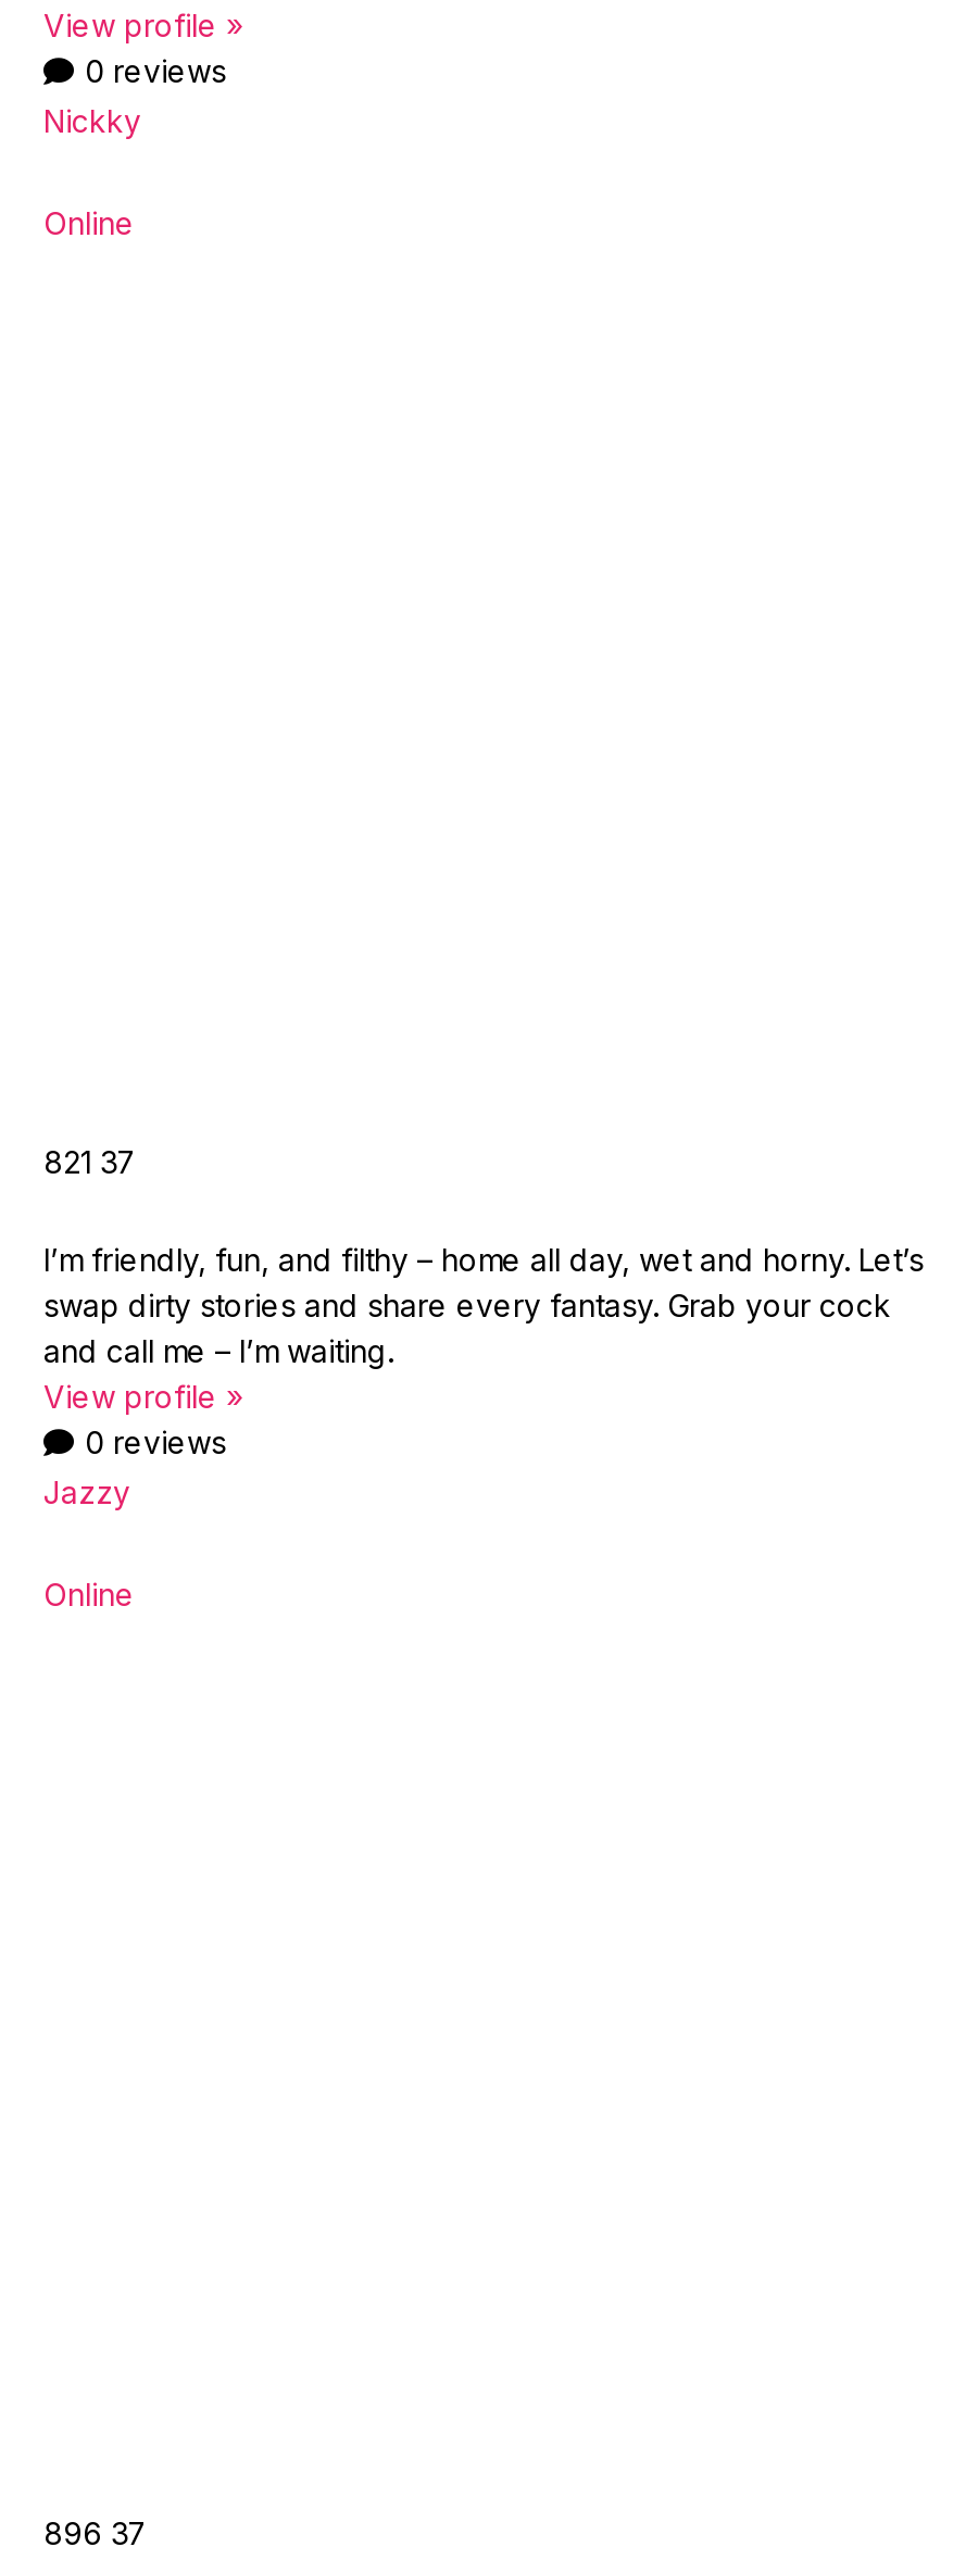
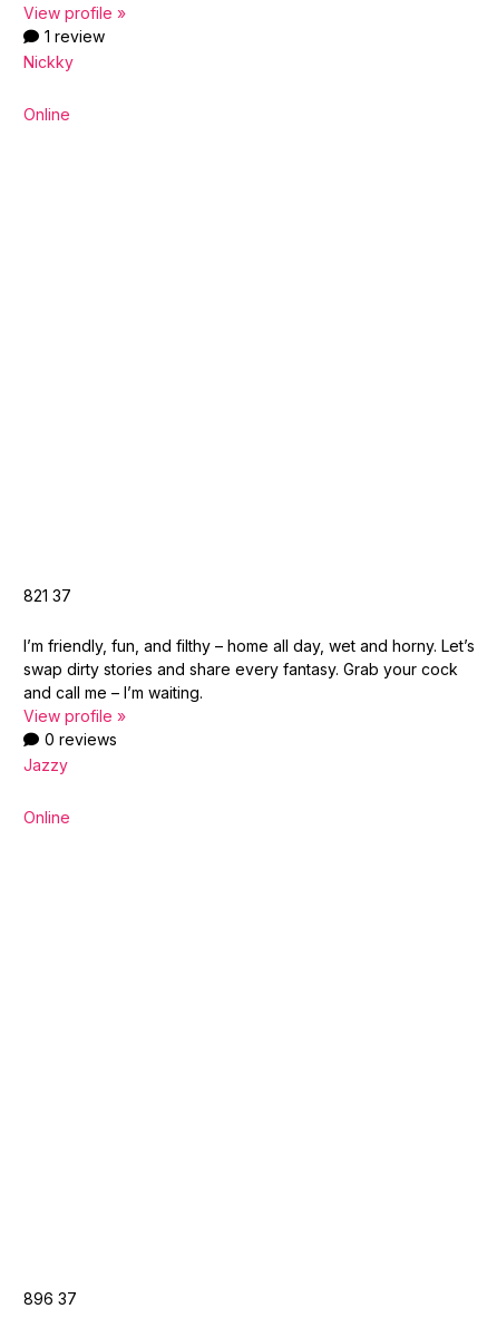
[85,51,226,88] 0 reviews -> [45,26,105,45] 1 review

